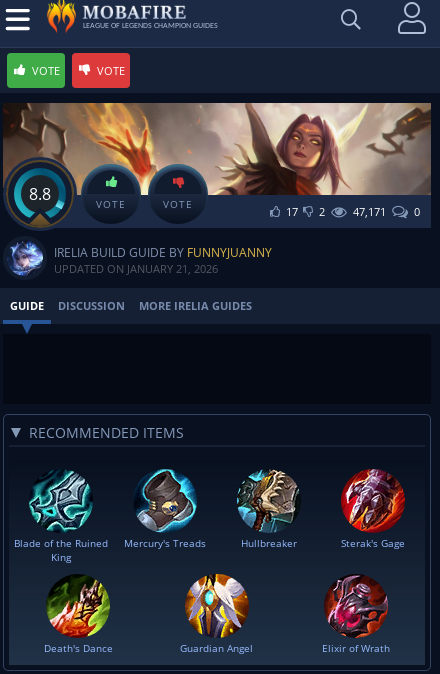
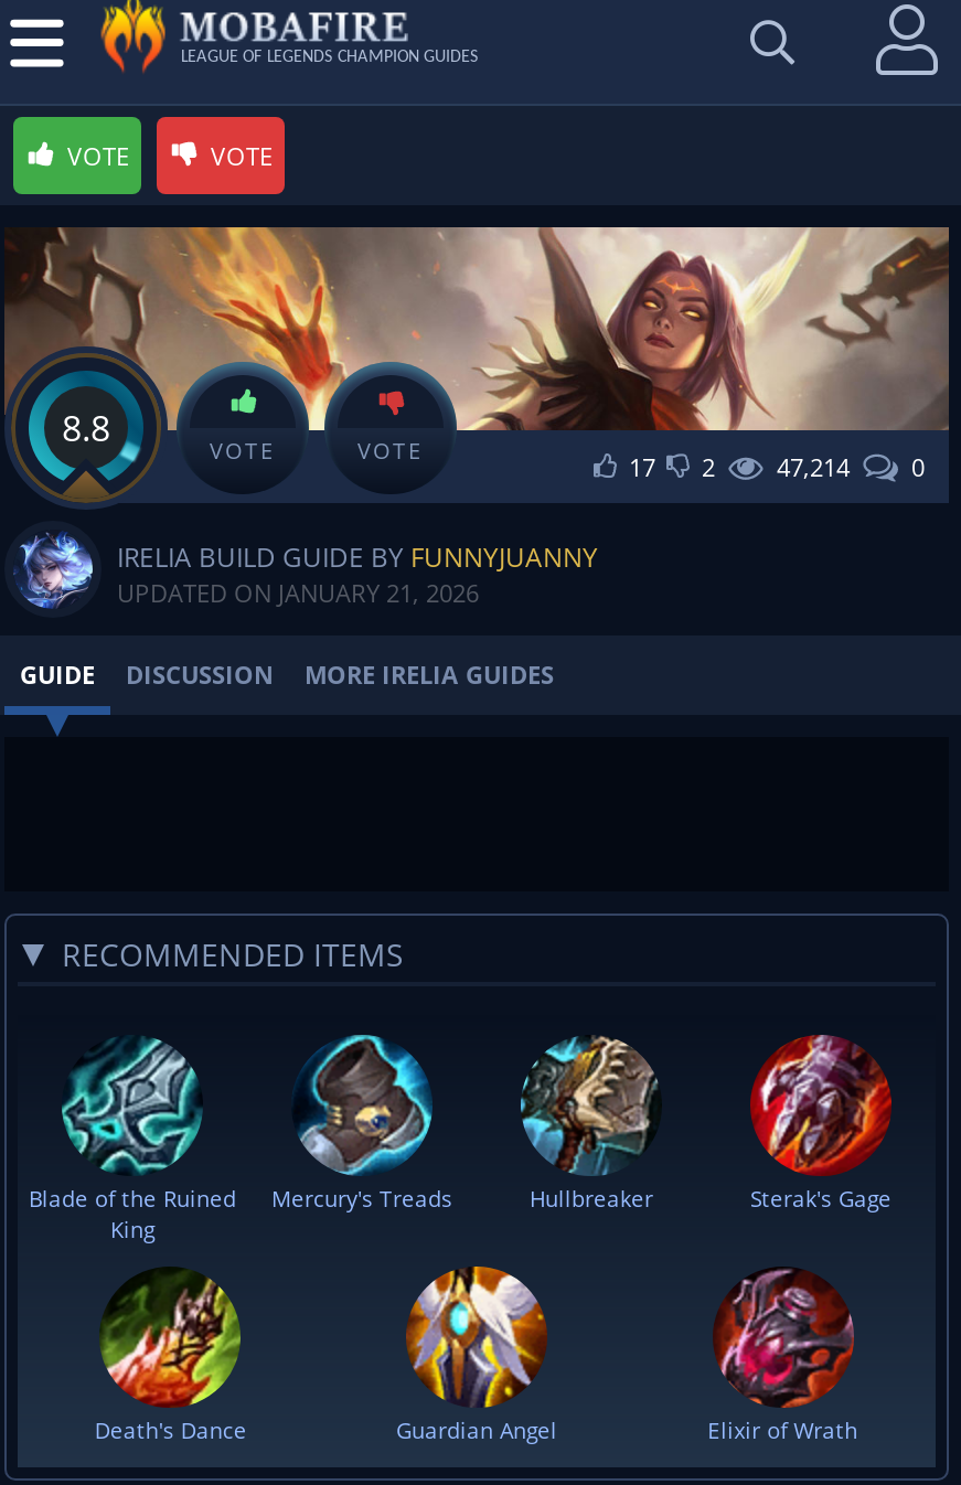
[286,204,420,219] 17 2 47,171 0 -> [629,450,925,483] 17 2 47,214 0

